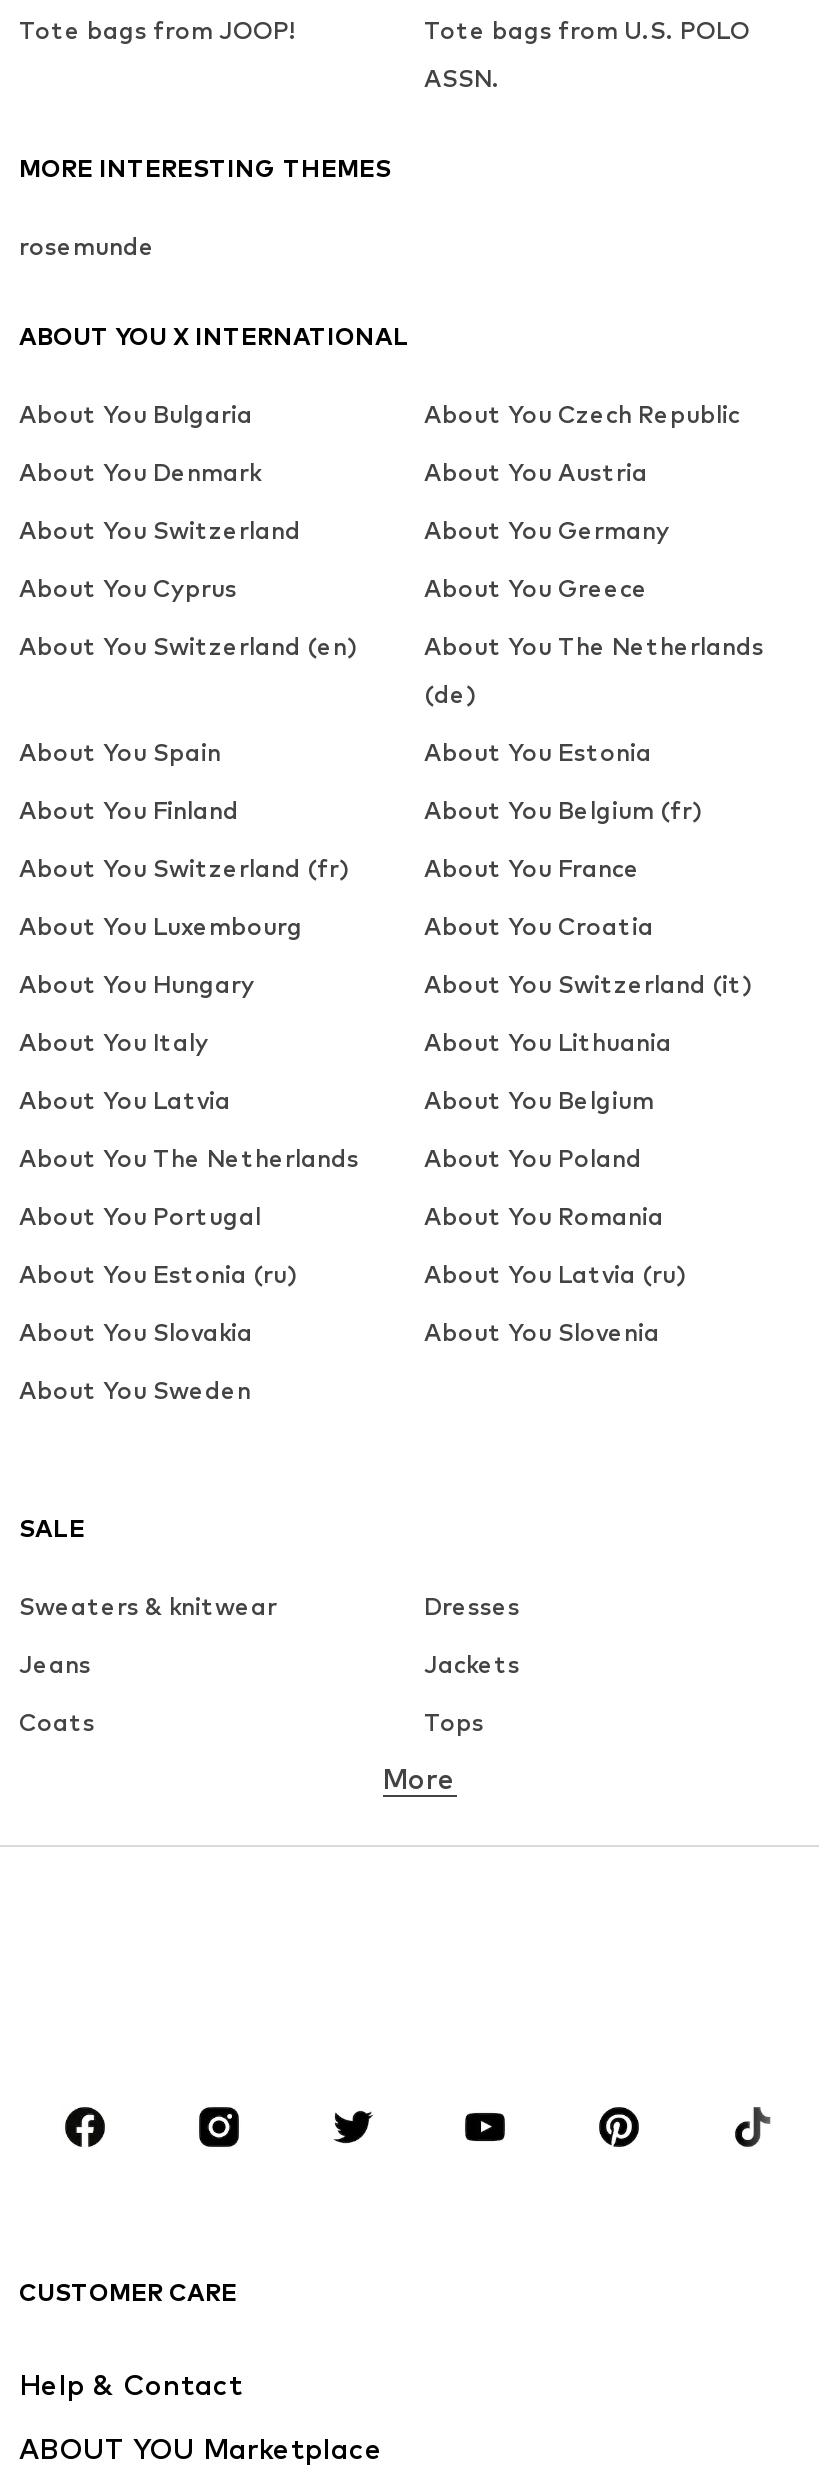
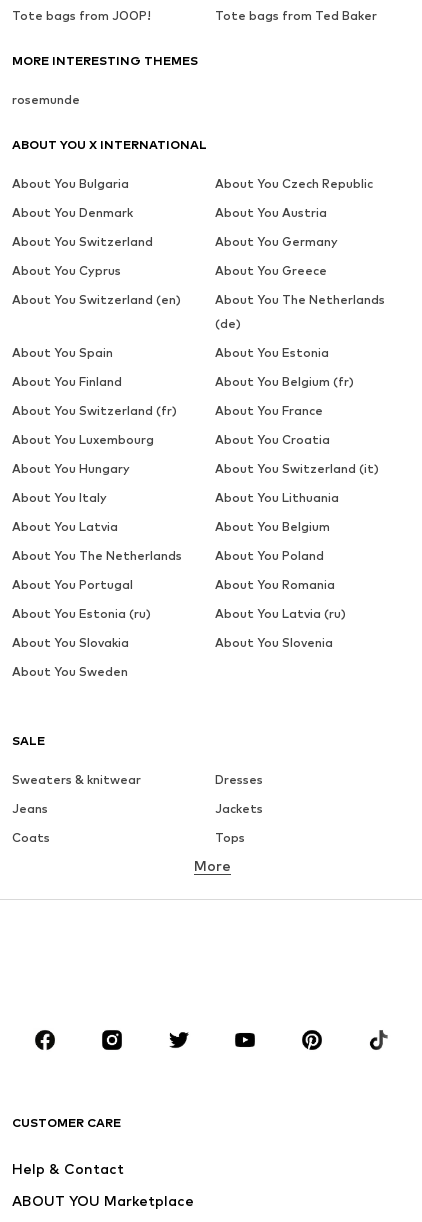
[424,15,750,93] Tote bags from U.S. POLO | ASSN. -> [214,8,376,23] Tote bags from Ted Baker

